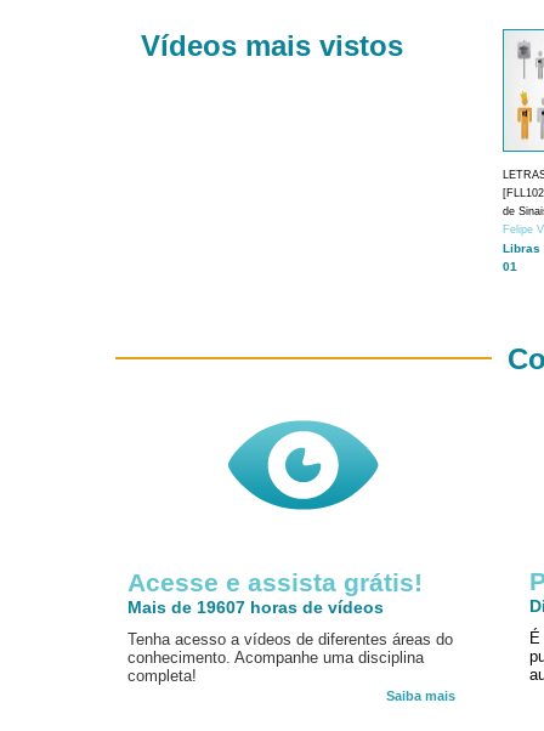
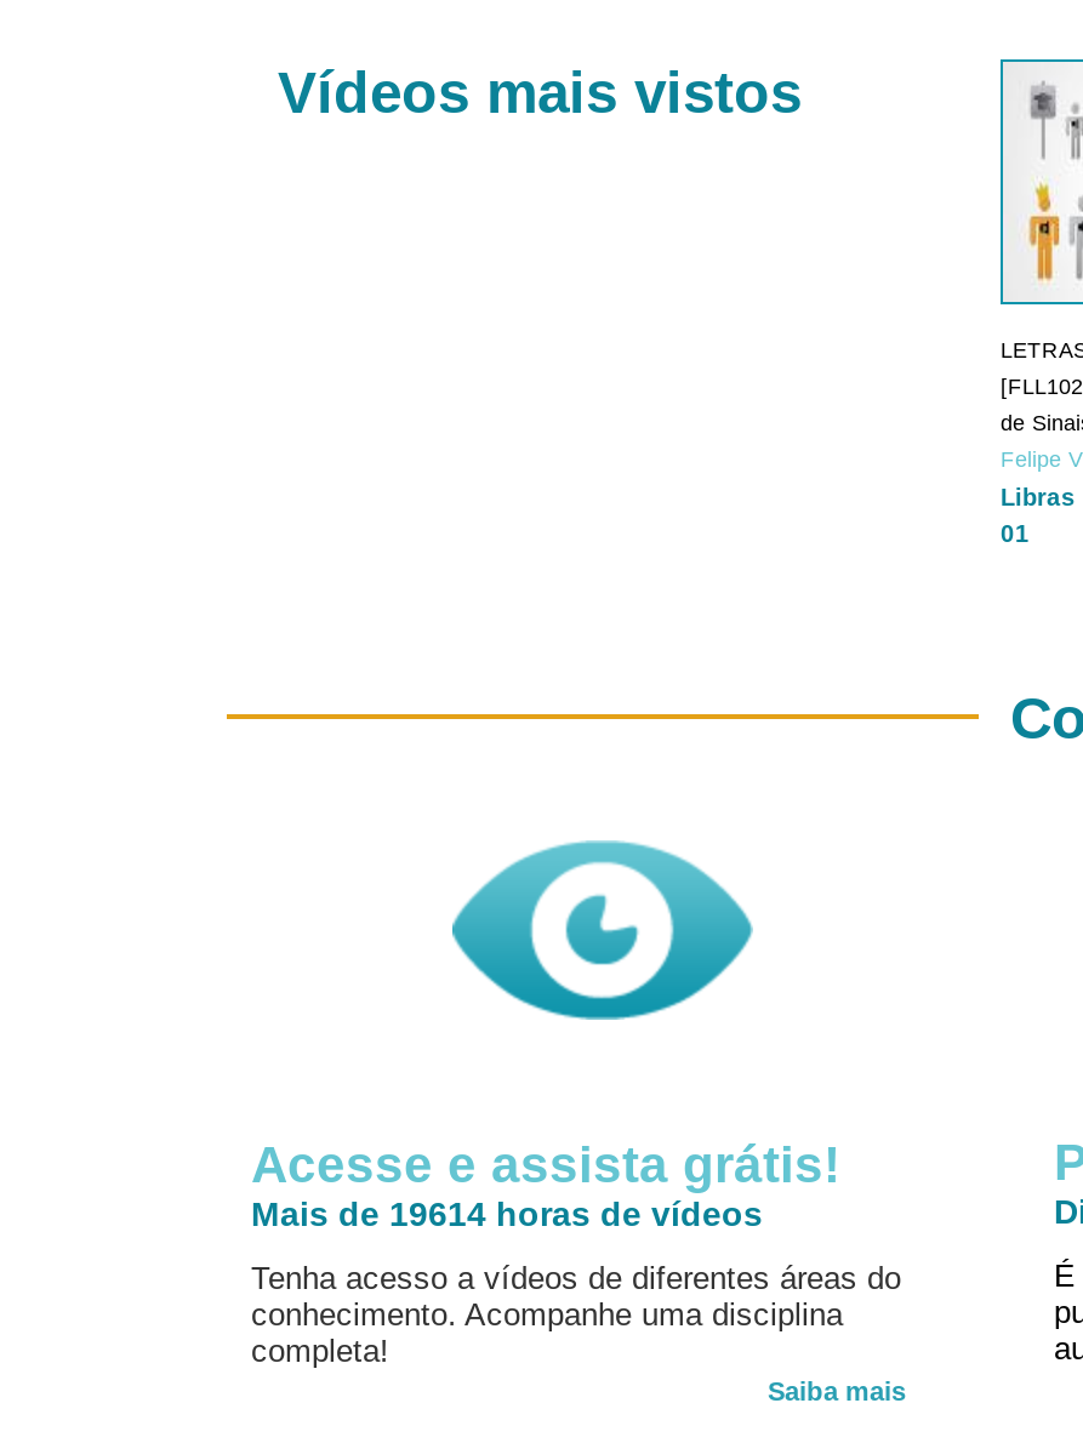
[127,597,384,617] Mais de 19607 horas de vídeos -> [251,1194,763,1233] Mais de 19614 horas de vídeos

